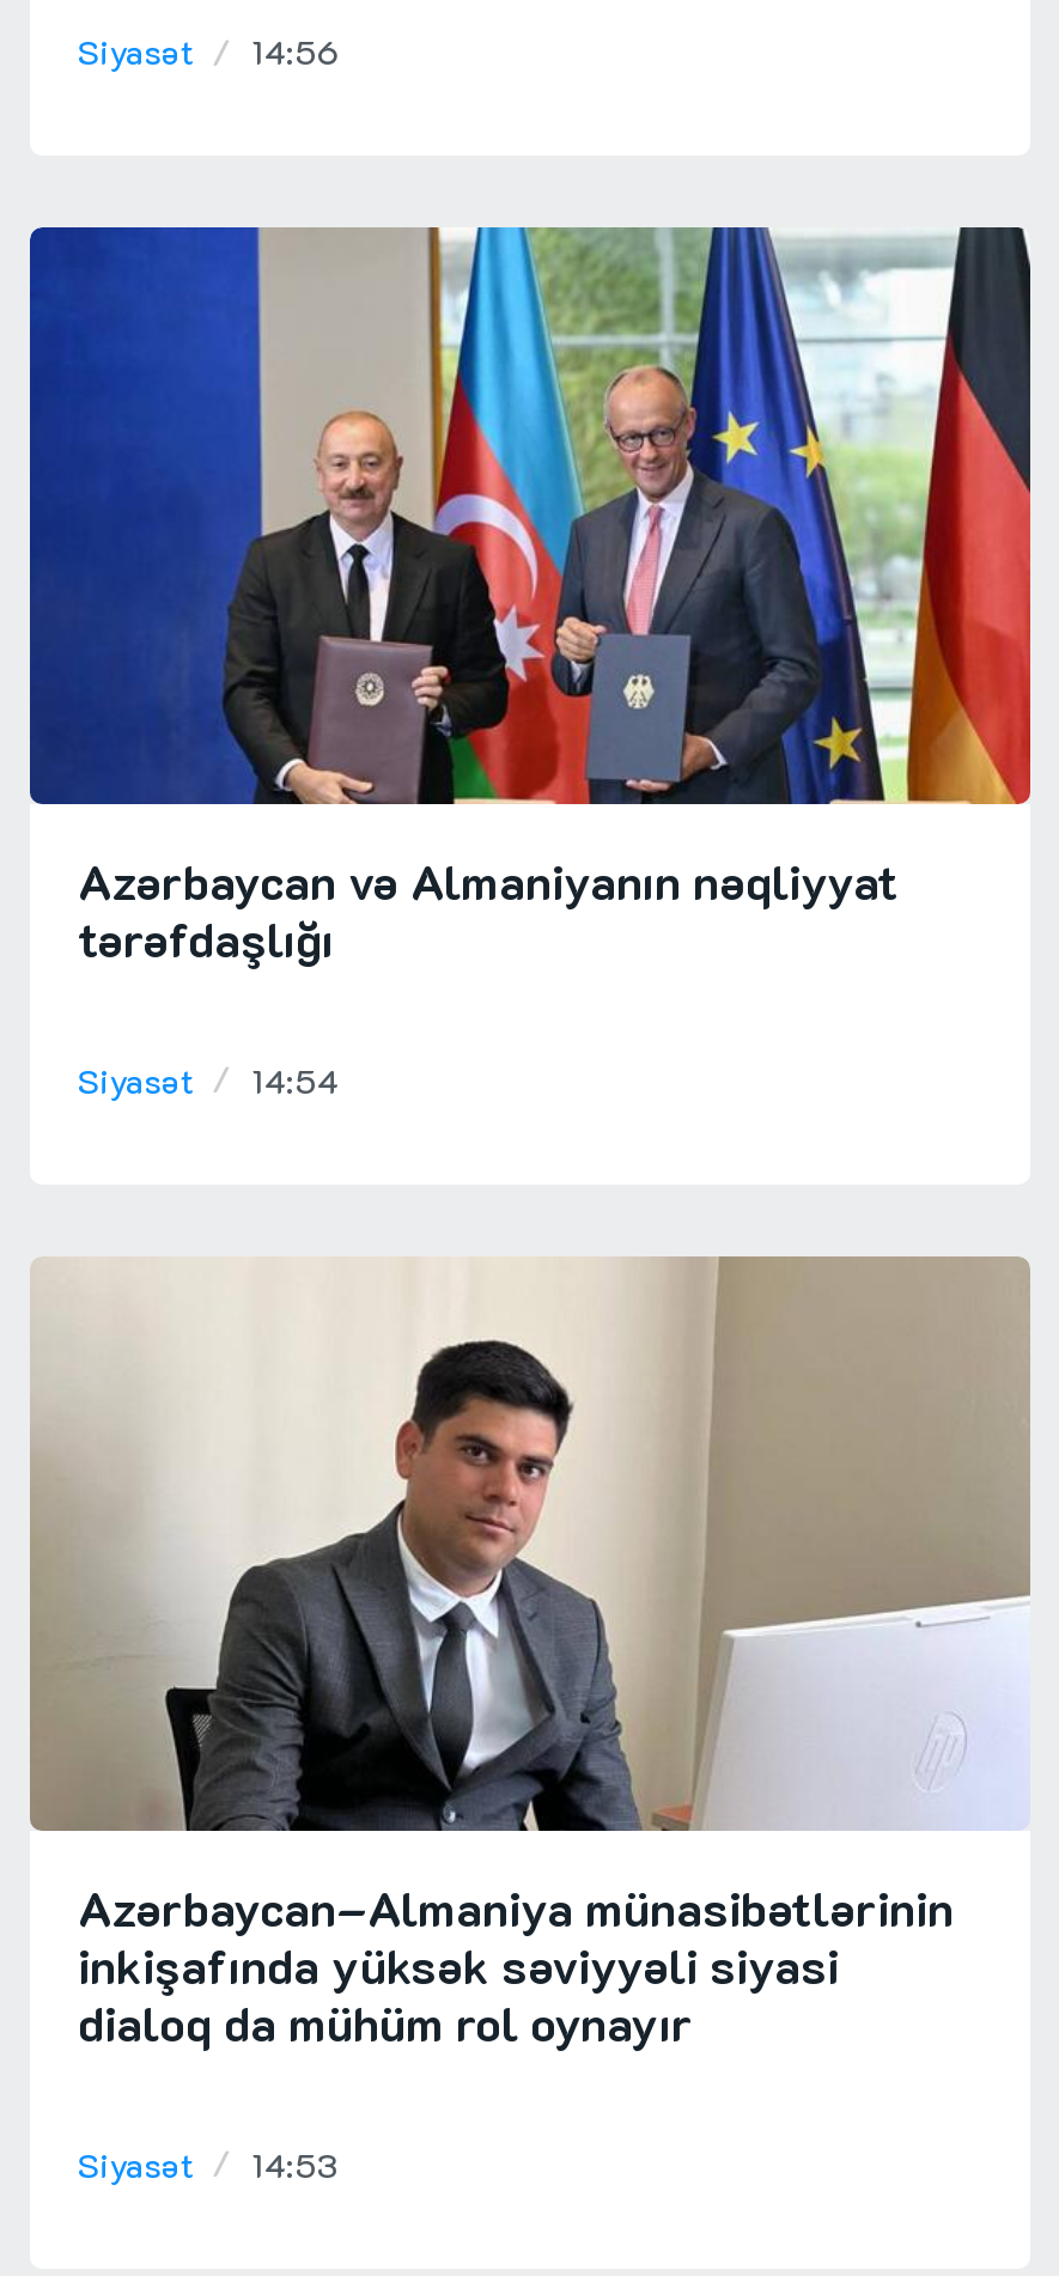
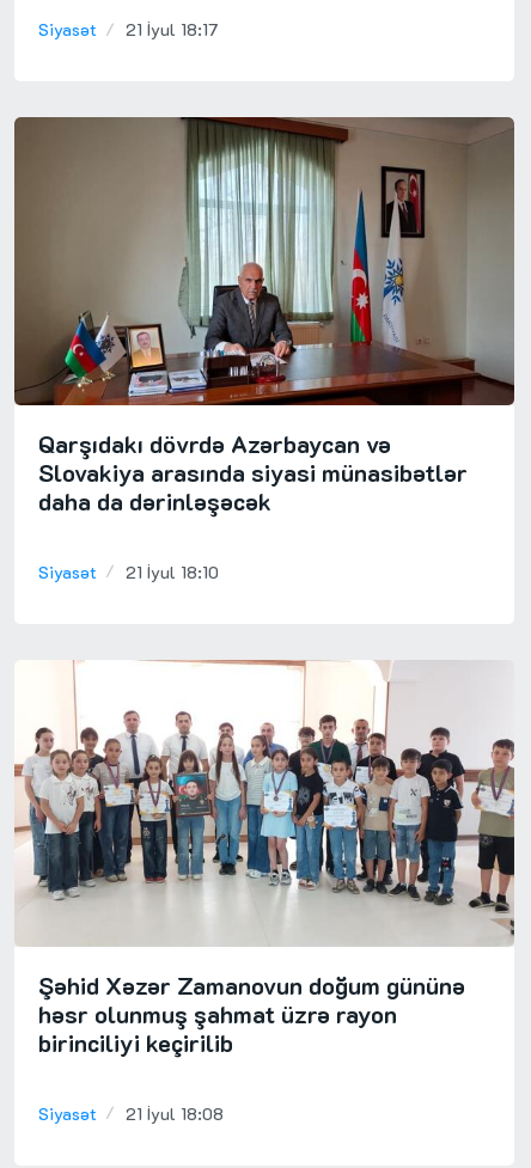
[78,29,339,75] Siyasət 14:56 -> [38,18,218,41] Siyasət 21 İyul 18:17
[30,225,1033,968] [image] | Azərbaycan və Almaniyanın nəqliyyat | tərəfdaşlığı -> [14,116,515,516] [image] | Qarşıdakı dövrdə Azərbaycan və | Slovakiya arasında siyasi münasibətlər | daha da dərinləşəcək
[78,1057,339,1102] Siyasət 14:54 -> [38,560,219,583] Siyasət 21 İyul 18:10
[28,1254,1030,2053] [image] | Azərbaycan–Almaniya münasibətlərinin | inkişafında yüksək səviyyəli siyasi | dialoq da mühüm rol oynayır -> [14,660,515,1058] [image] | Şəhid Xəzər Zamanovun doğum gününə | həsr olunmuş şahmat üzrə rayon | birinciliyi keçirilib
[78,2142,339,2187] Siyasət 14:53 -> [38,1102,224,1125] Siyasət 21 İyul 18:08

